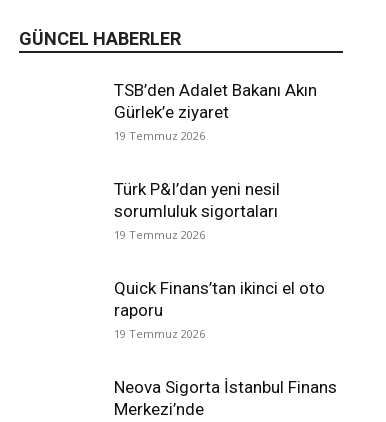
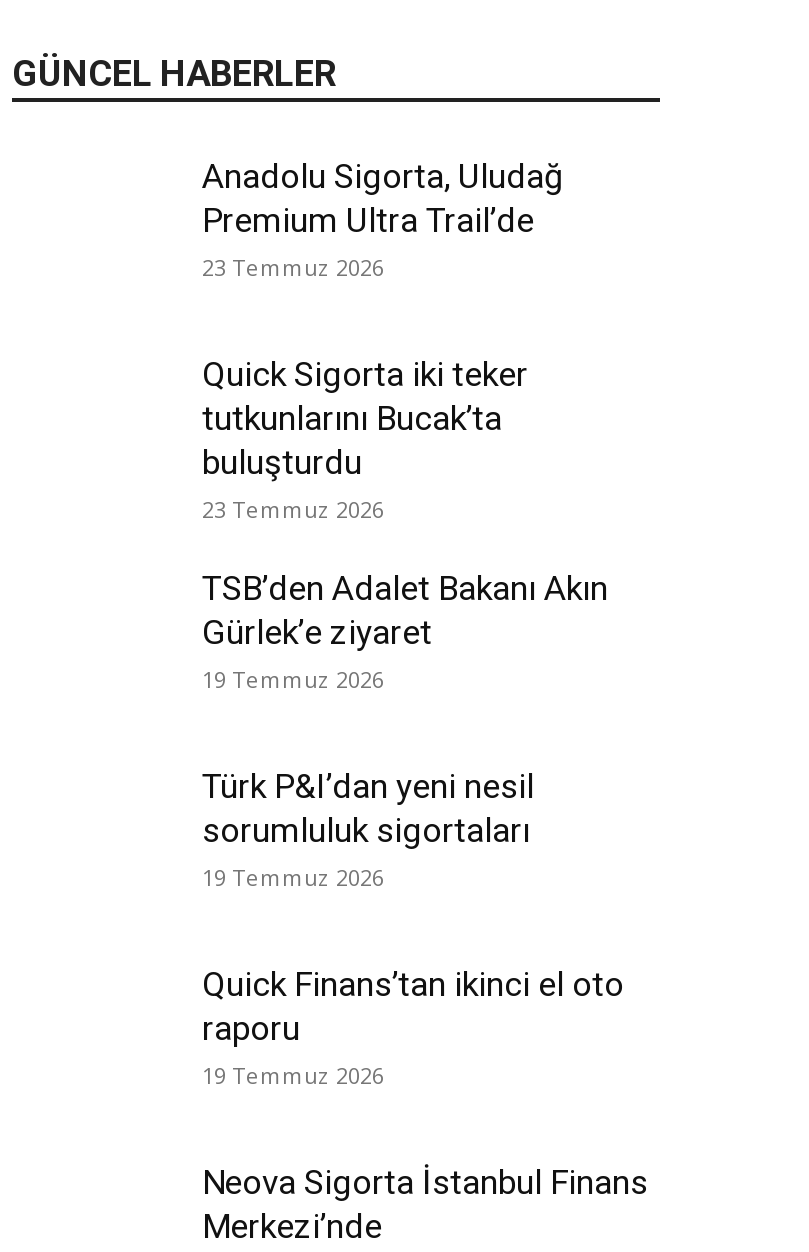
none -> [202,156,564,524] Anadolu Sigorta, Uludağ | Premium Ultra Trail’de | 23 Temmuz 2026 | Quick Sigorta iki teker | tutkunlarını Bucak’ta | buluşturdu | 23 Temmuz 2026

